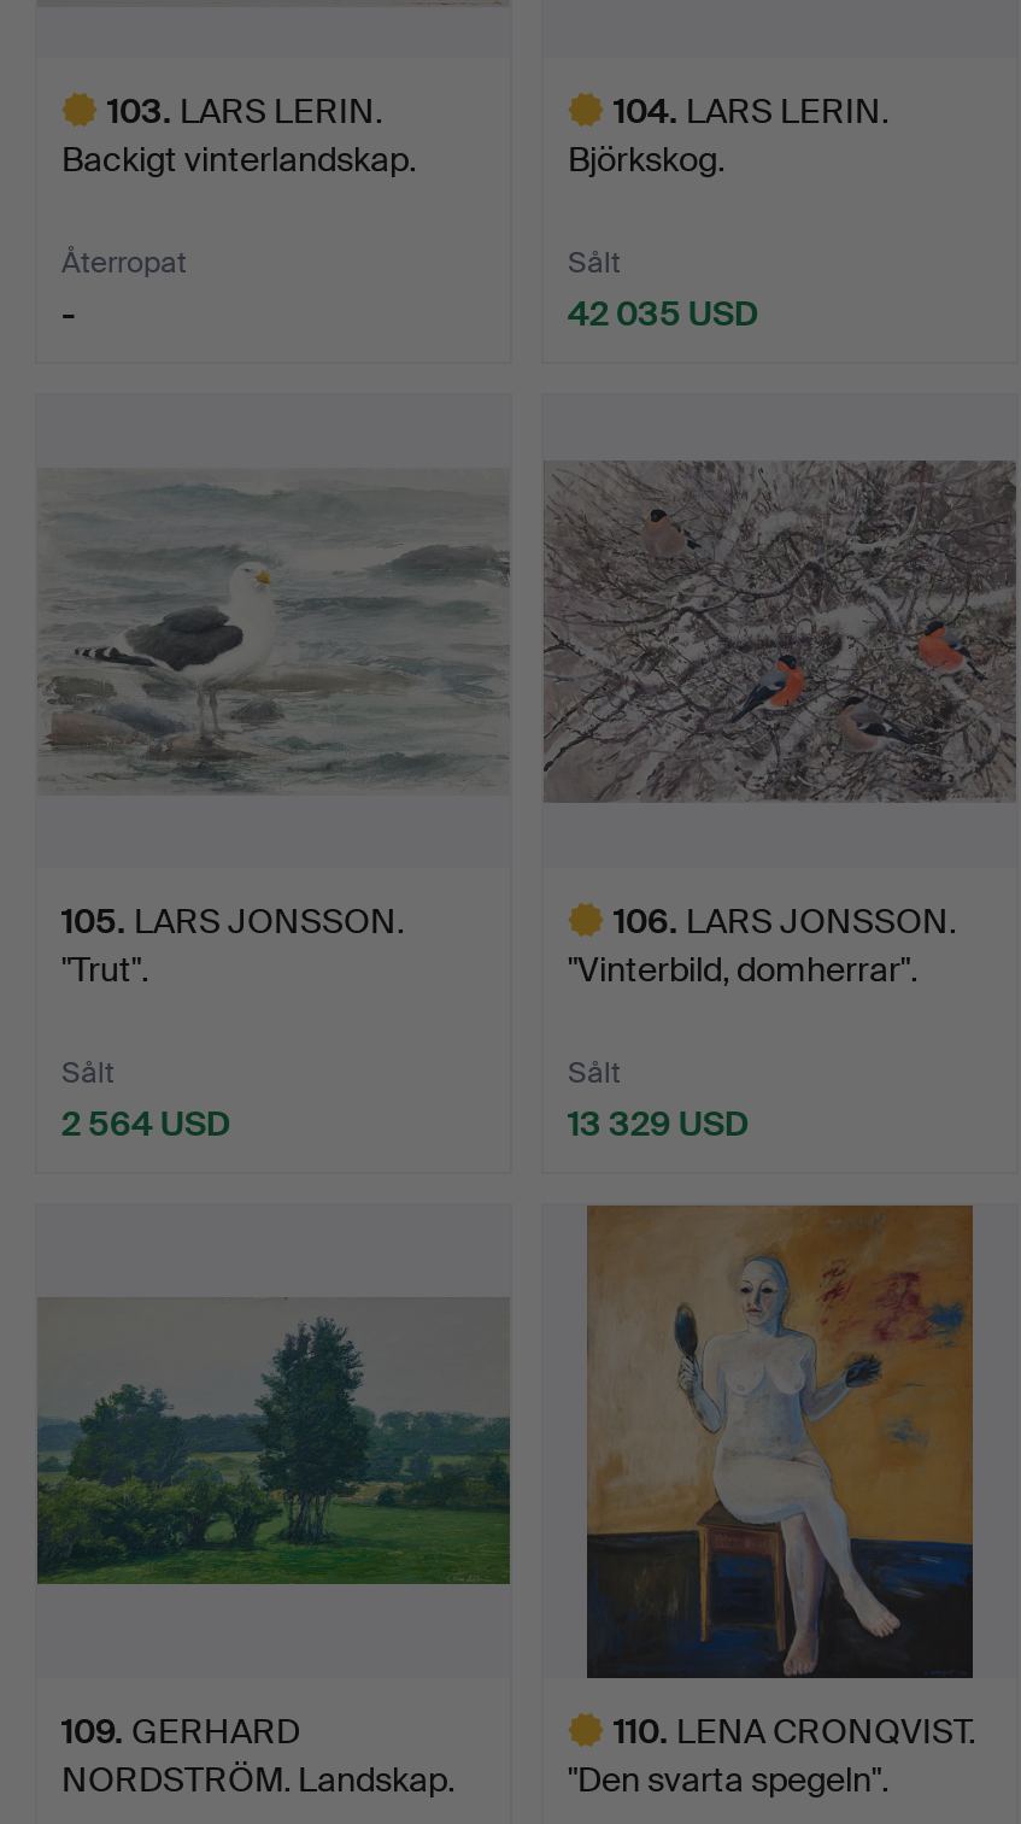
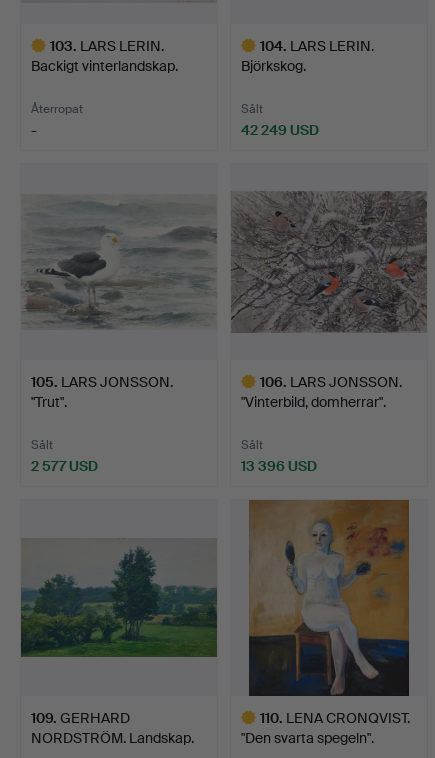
[568,292,758,335] 42 035 USD -> [241,121,319,139] 42 249 USD
[61,1102,230,1145] 2 564 USD -> [31,457,98,475] 2 577 USD
[568,1102,749,1145] 13 329 USD -> [241,457,317,475] 13 396 USD

